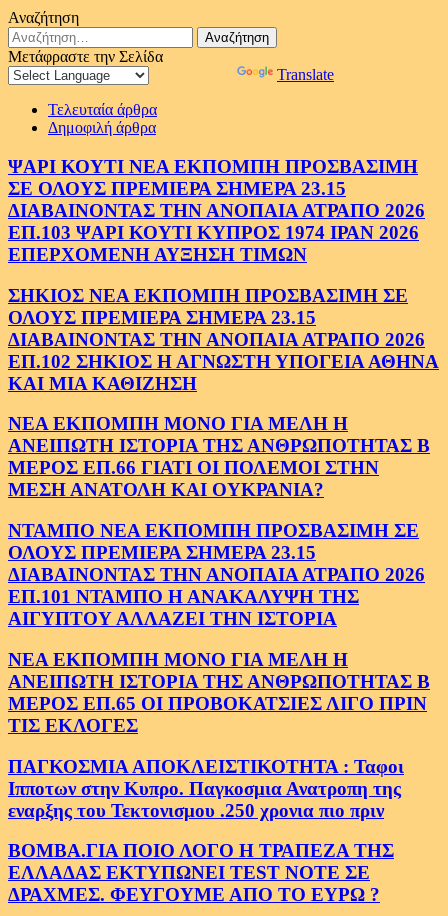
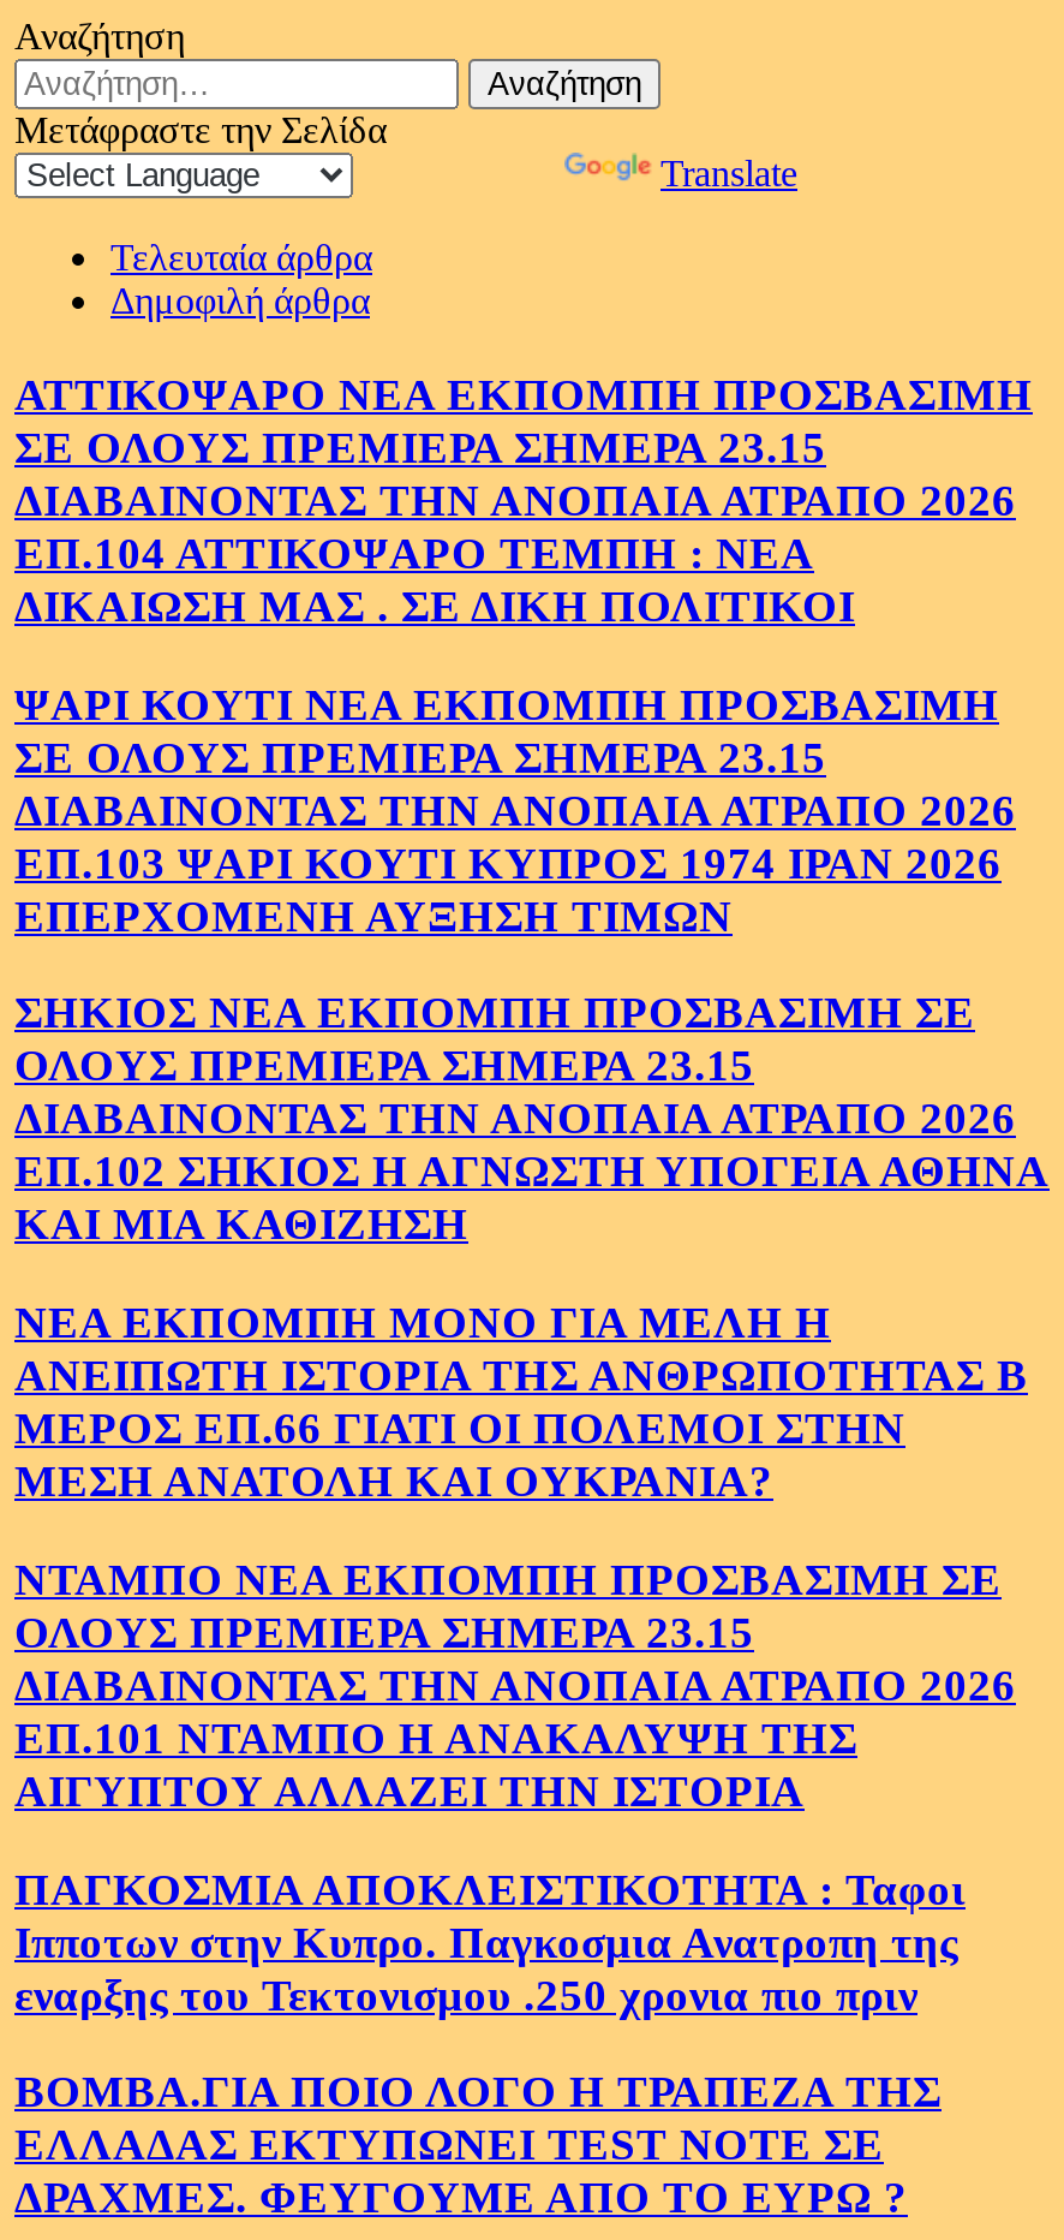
none -> [14,369,1033,631] ΑΤΤΙΚΟΨΑΡΟ ΝΕΑ ΕΚΠΟΜΠΗ ΠΡΟΣΒΑΣΙΜΗ | ΣΕ ΟΛΟΥΣ ΠΡΕΜΙΕΡΑ ΣΗΜΕΡΑ 23.15 | ΔΙΑΒΑΙΝΟΝΤΑΣ ΤΗΝ ΑΝΟΠΑΙΑ ΑΤΡΑΠΟ 2026 | ΕΠ.104 ΑΤΤΙΚΟΨΑΡΟ ΤΕΜΠΗ : ΝΕΑ | ΔΙΚΑΙΩΣΗ ΜΑΣ . ΣΕ ΔΙΚΗ ΠΟΛΙΤΙΚΟΙ
moved [8,156,439,629] -> [14,678,1050,1815]: ΨΑΡΙ ΚΟΥΤΙ ΝΕΑ ΕΚΠΟΜΠΗ ΠΡΟΣΒΑΣΙΜΗ | ΣΕ ΟΛΟΥΣ ΠΡΕΜΙΕΡΑ ΣΗΜΕΡΑ 23.15 | ΔΙΑΒΑΙΝΟΝΤΑΣ ΤΗΝ ΑΝΟΠΑΙΑ ΑΤΡΑΠΟ 2026 | ... | ΕΠ.101 ΝΤΑΜΠΟ Η ΑΝΑΚΑΛΥΨΗ ΤΗΣ | ΑΙΓΥΠΤΟΥ ΑΛΛΑΖΕΙ ΤΗΝ ΙΣΤΟΡΙΑ
[8,649,430,736] ΝΕΑ ΕΚΠΟΜΠΗ ΜΟΝΟ ΓΙΑ ΜΕΛΗ Η | ΑΝΕΙΠΩΤΗ ΙΣΤΟΡΙΑ ΤΗΣ ΑΝΘΡΩΠΟΤΗΤΑΣ Β | ΜΕΡΟΣ ΕΠ.65 ΟΙ ΠΡΟΒΟΚΑΤΣΙΕΣ ΛΙΓΟ ΠΡΙΝ | ΤΙΣ ΕΚΛΟΓΕΣ -> none

